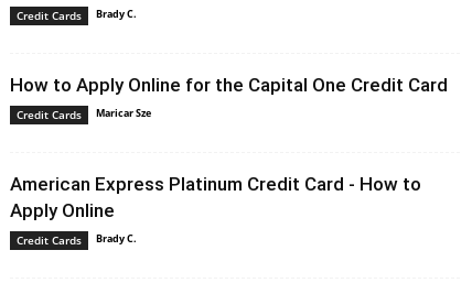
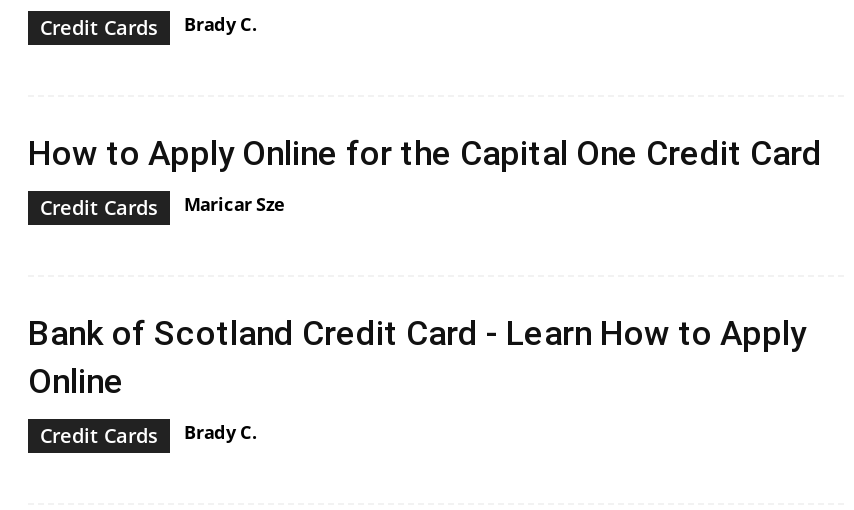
[10,173,421,221] American Express Platinum Credit Card - How to | Apply Online -> [28,313,806,401] Bank of Scotland Credit Card - Learn How to Apply | Online

